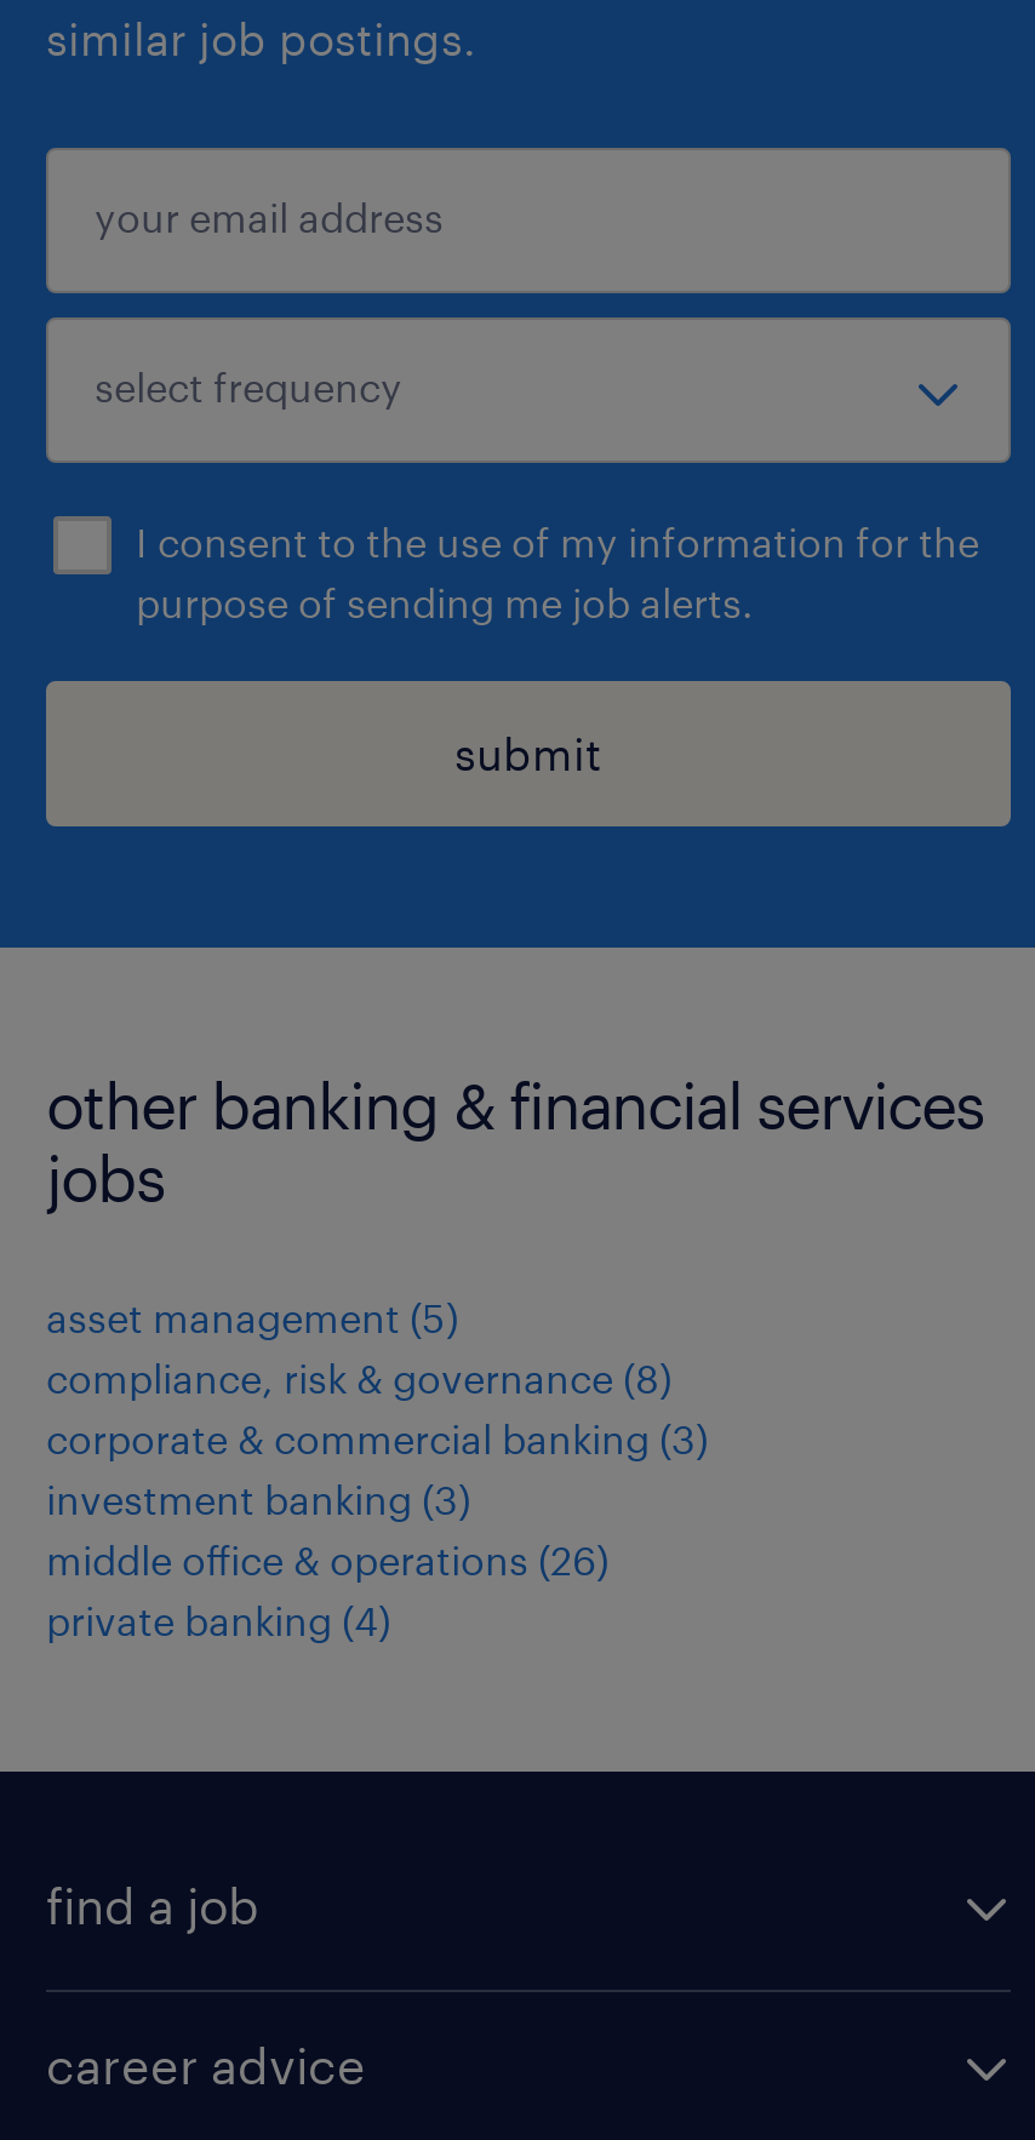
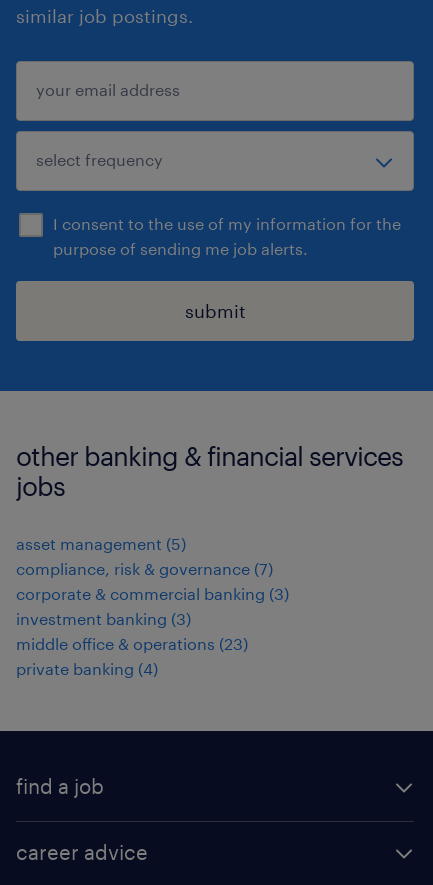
[46,1355,671,1401] compliance, risk & governance (8) -> [16,559,273,578] compliance, risk & governance (7)
[46,1537,608,1583] middle office & operations (26) -> [16,634,248,653] middle office & operations (23)

